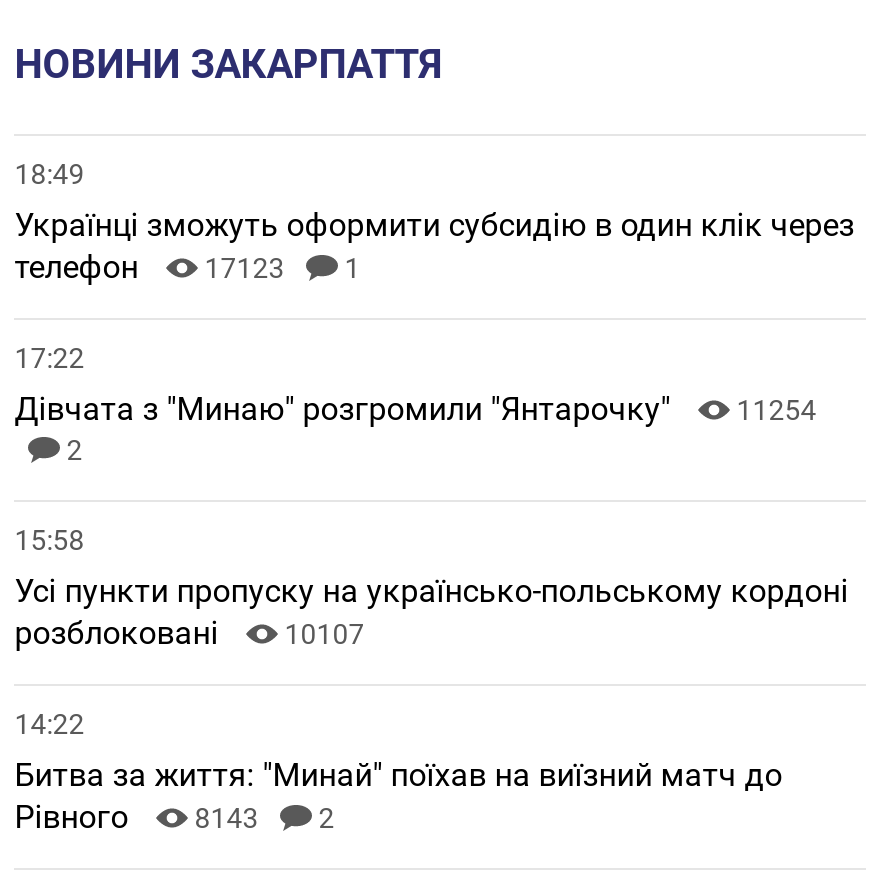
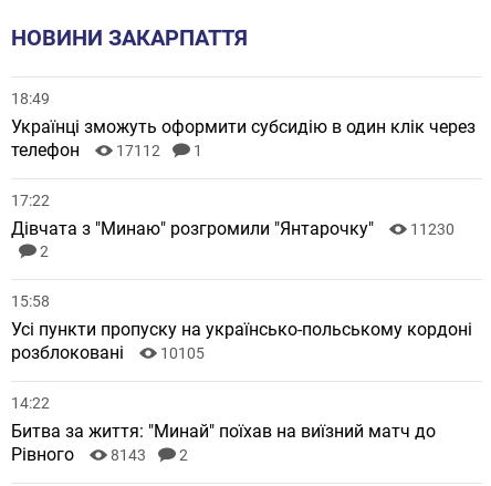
[14,249,360,287] телефон 17123 1 -> [11,139,203,160] телефон 17112 1
[14,391,816,429] Дівчата з "Минаю" розгромили "Янтарочку" 11254 -> [11,218,455,239] Дівчата з "Минаю" розгромили "Янтарочку" 11230
[14,615,364,653] розблоковані 10107 -> [11,342,205,363] розблоковані 10105

